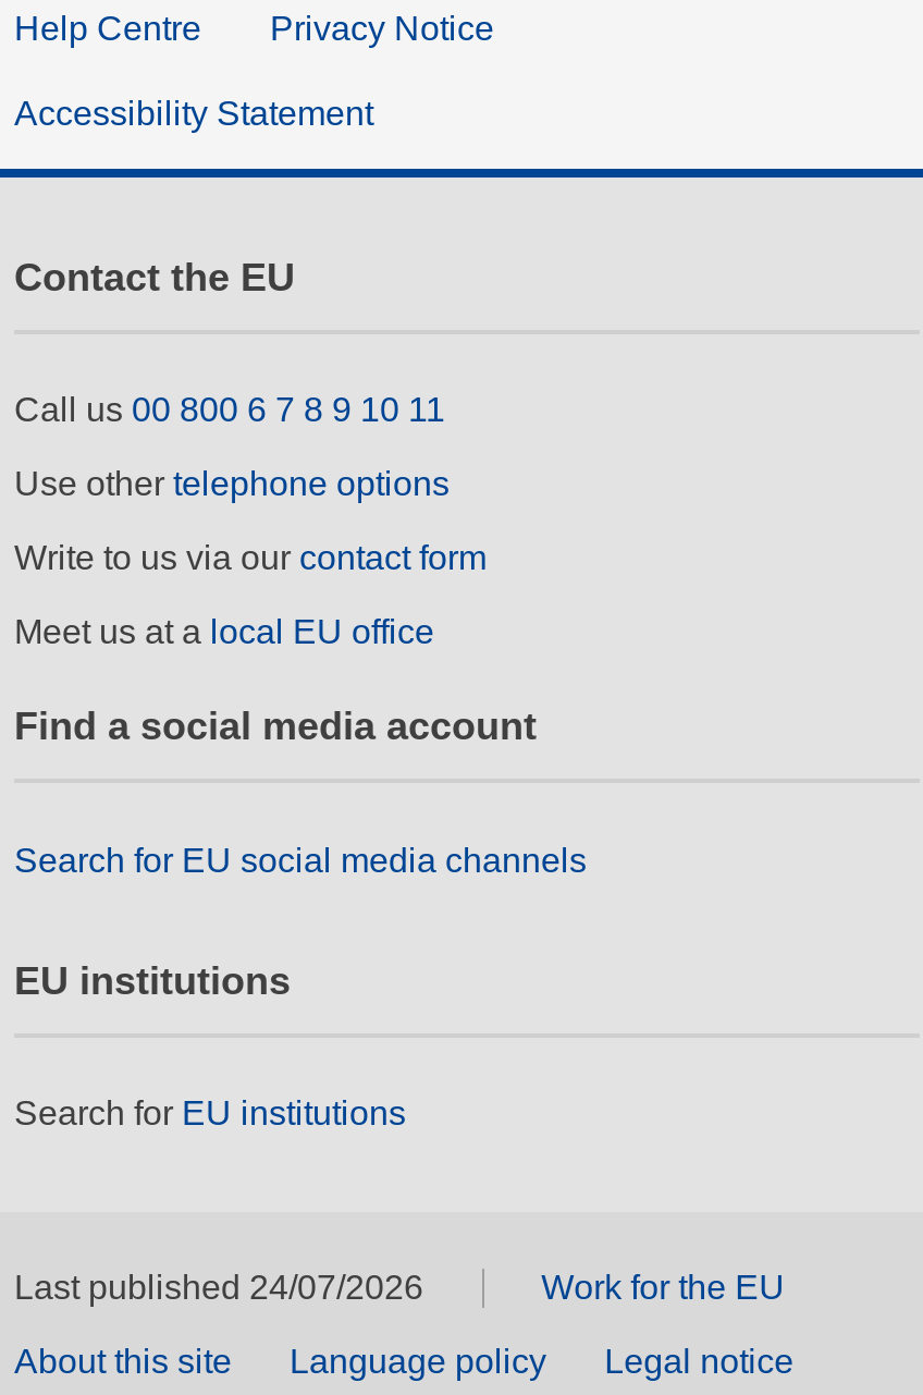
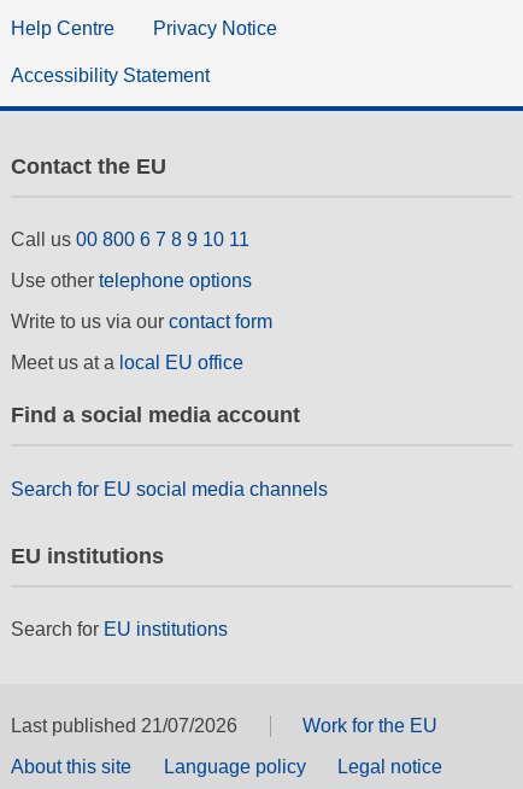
[14,1270,423,1307] Last published 24/07/2026 -> [11,716,237,737] Last published 21/07/2026

